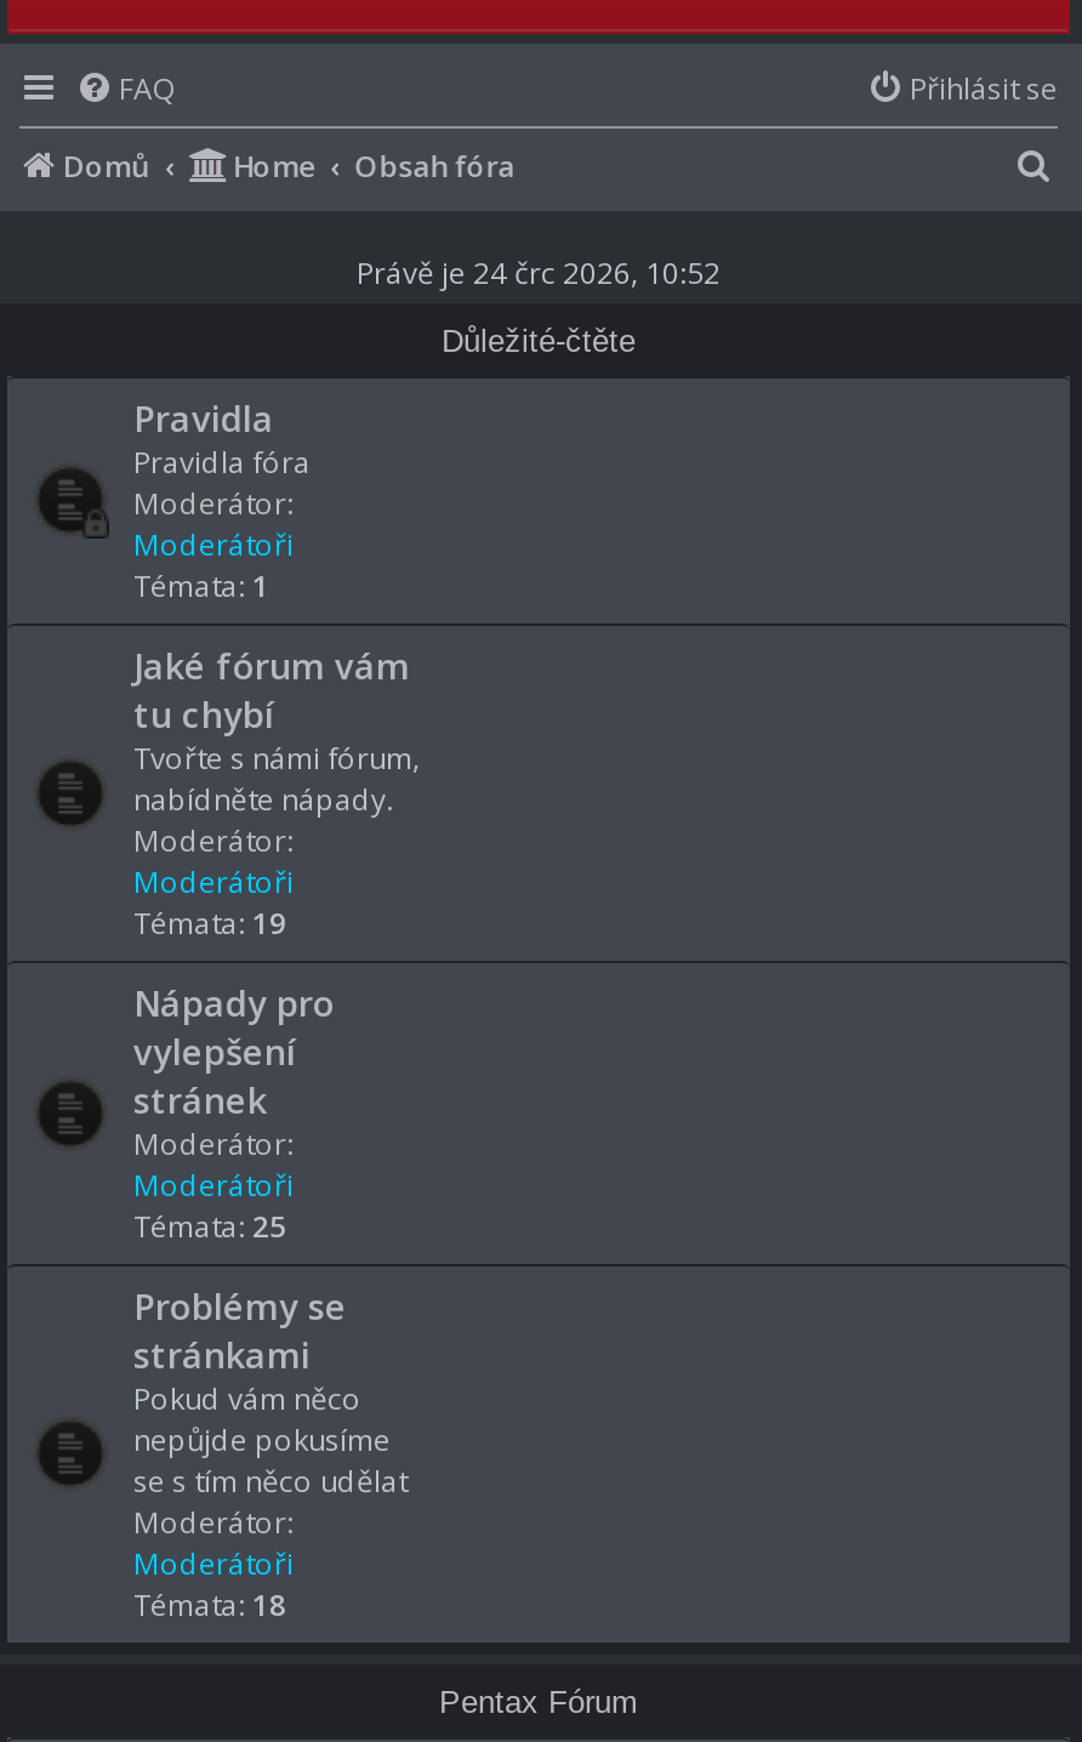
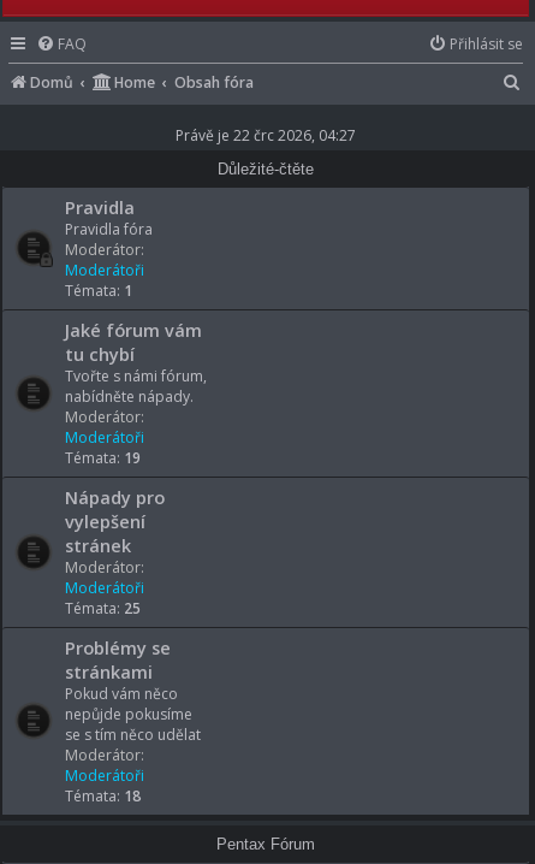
[357,253,721,294] Právě je 24 črc 2026, 10:52 -> [176,125,356,146] Právě je 22 črc 2026, 04:27

